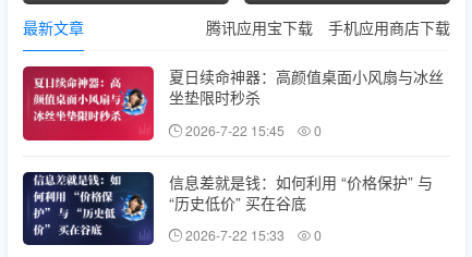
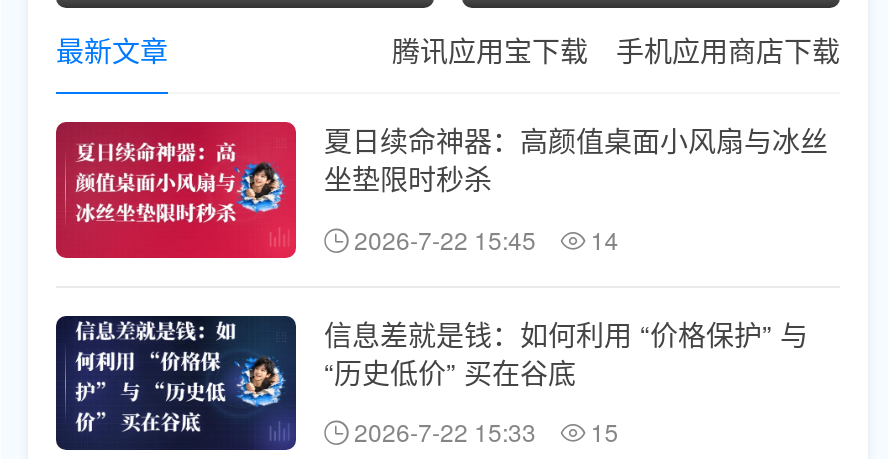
[185,120,322,139] 2026-7-22 15:45 0 -> [354,221,618,255] 2026-7-22 15:45 14
[185,225,322,244] 2026-7-22 15:33 0 -> [354,413,618,447] 2026-7-22 15:33 15

